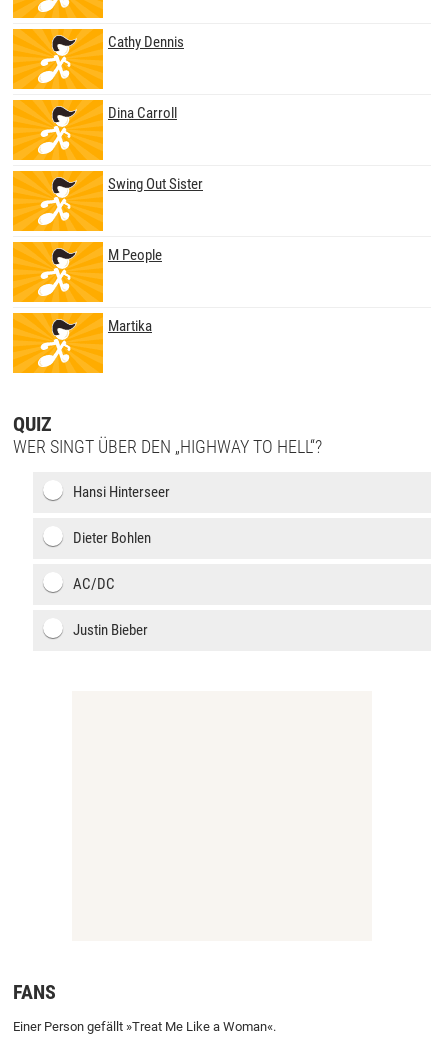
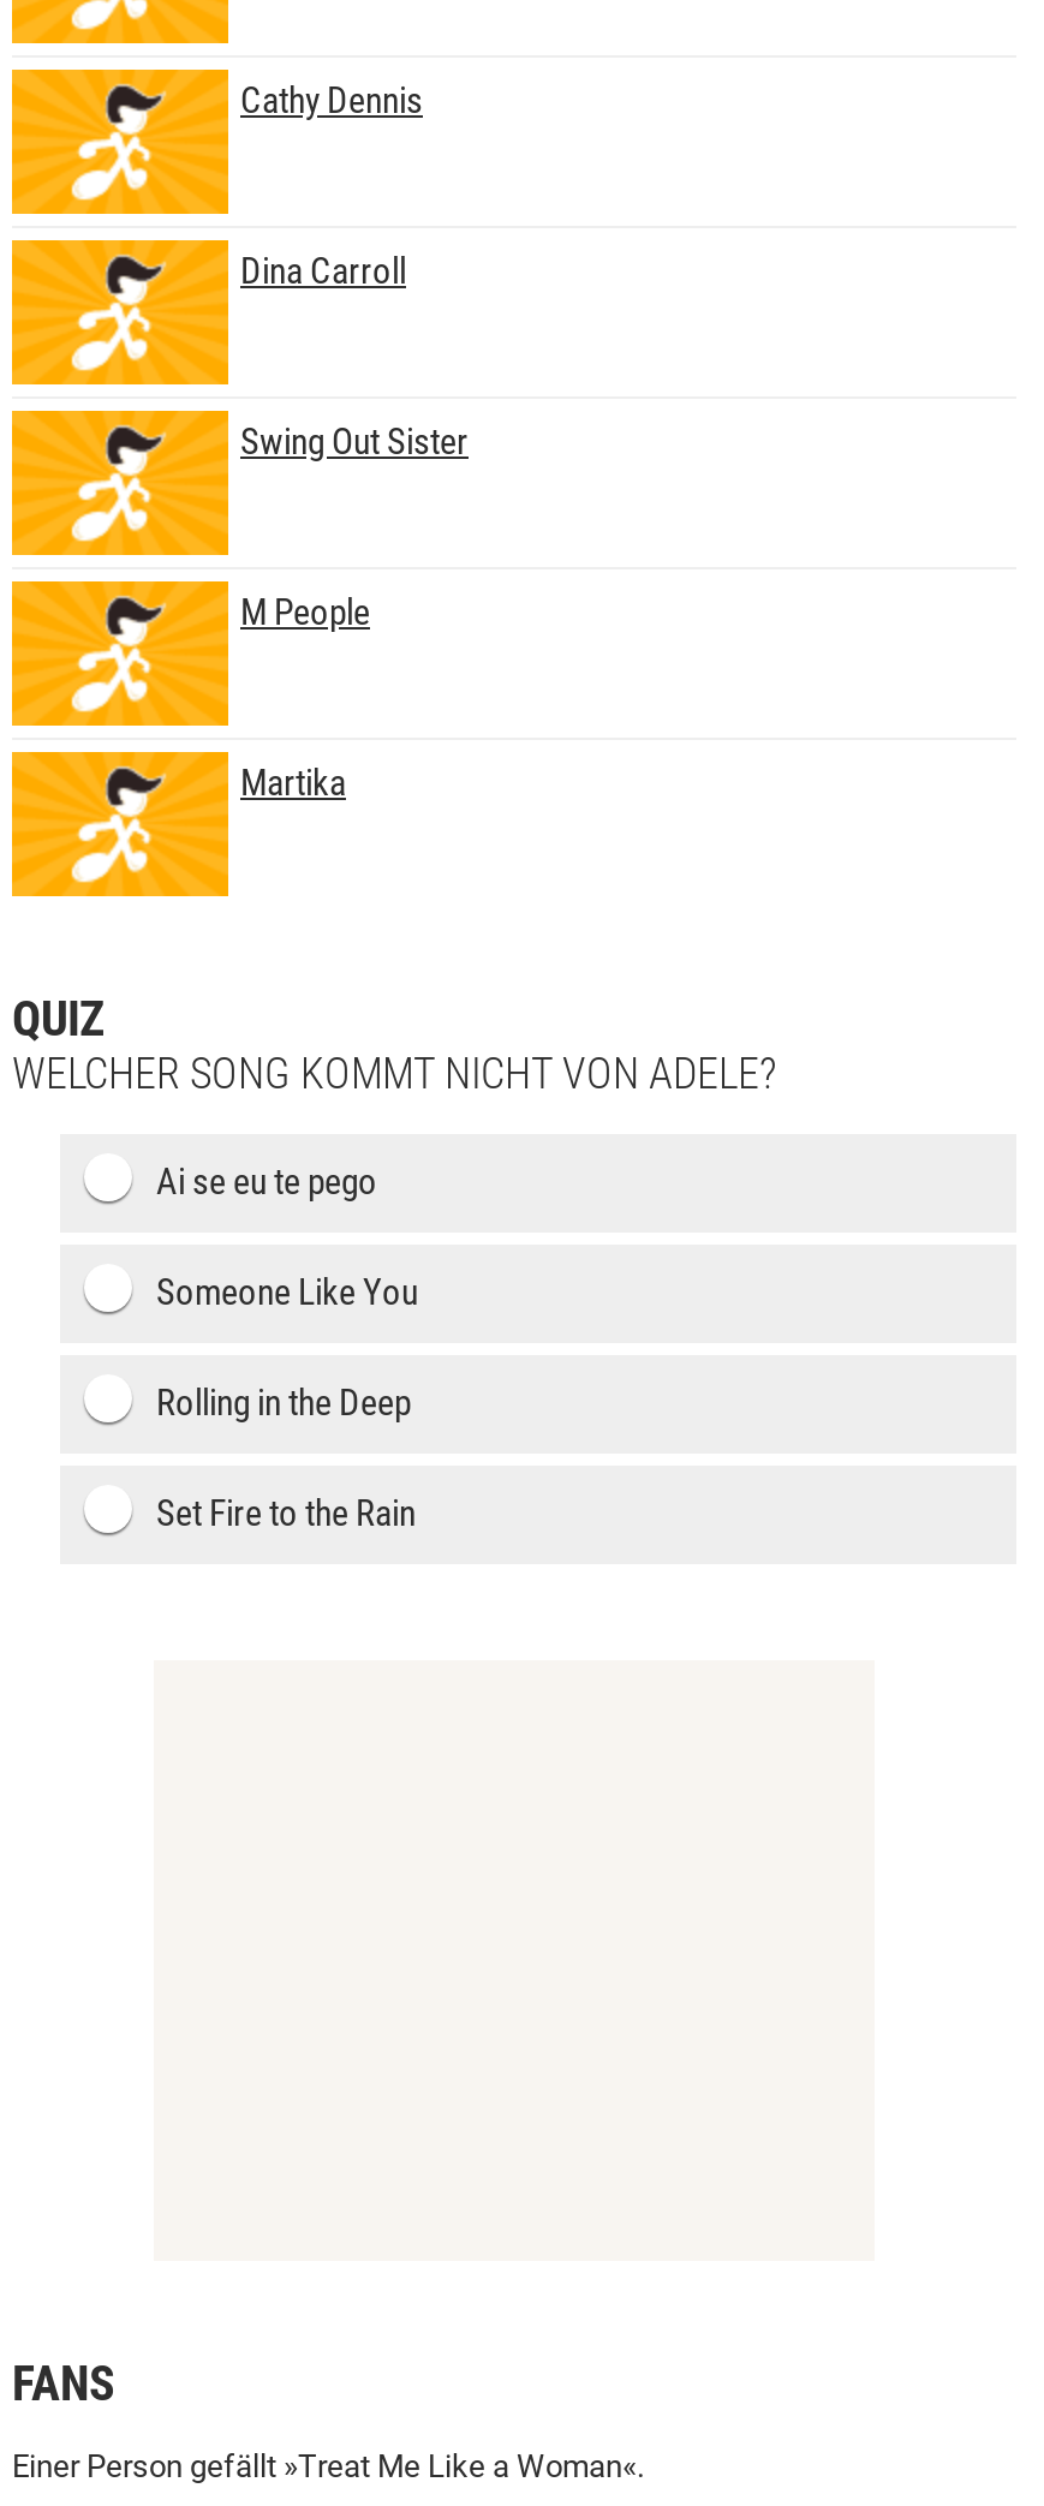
[13,436,322,457] WER SINGT ÜBER DEN „HIGHWAY TO HELL“? -> [12,1048,776,1098] WELCHER SONG KOMMT NICHT VON ADELE?
[73,483,170,501] Hansi Hinterseer -> [156,1160,377,1204] Ai se eu te pego
[73,529,151,547] Dieter Bohlen -> [156,1271,418,1314] Someone Like You
[73,575,115,593] AC/DC -> [156,1382,411,1425] Rolling in the Deep
[73,621,148,639] Justin Bieber -> [156,1492,416,1535] Set Fire to the Rain

